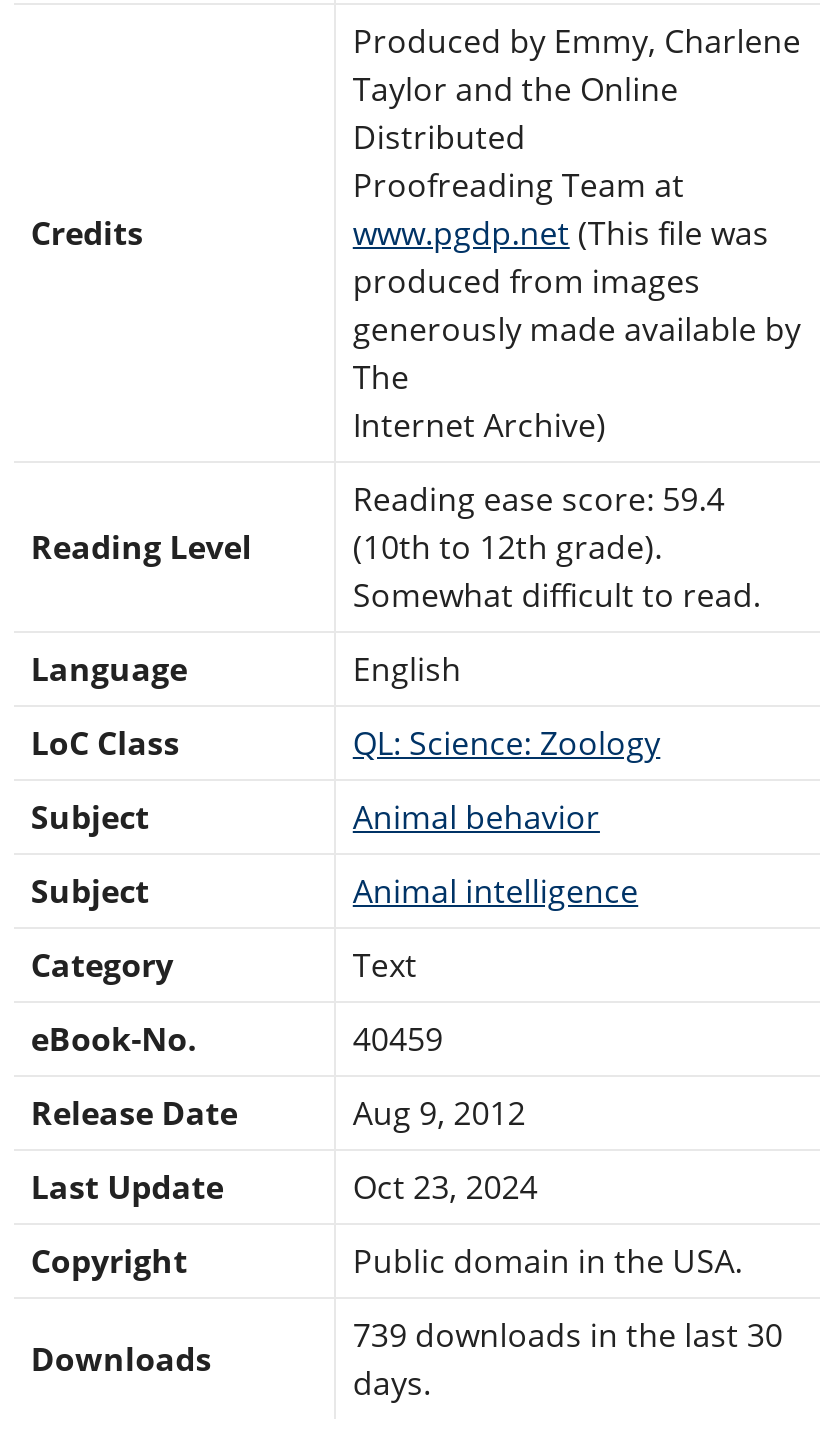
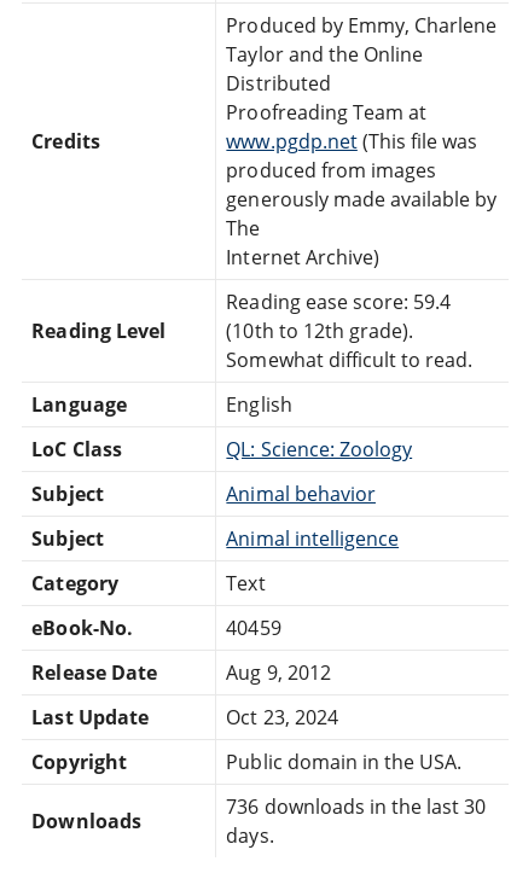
[353,1312,783,1356] 739 downloads in the last 30 -> [226,793,486,819] 736 downloads in the last 30

